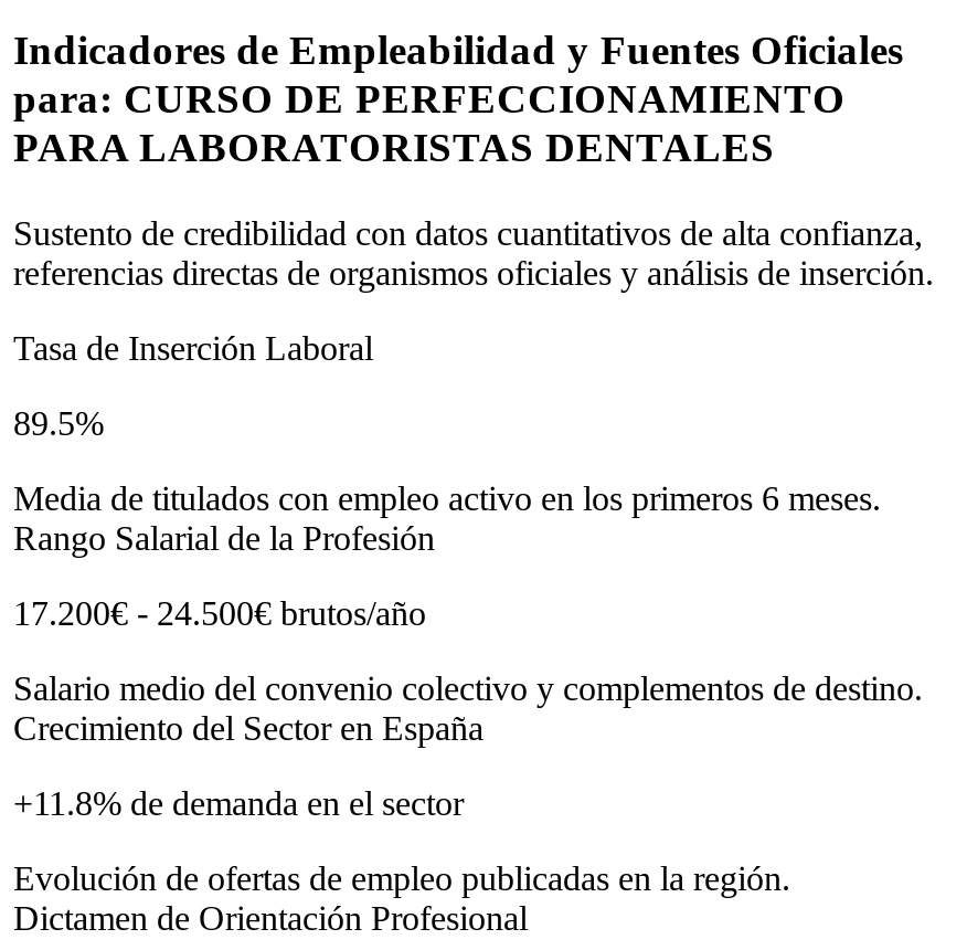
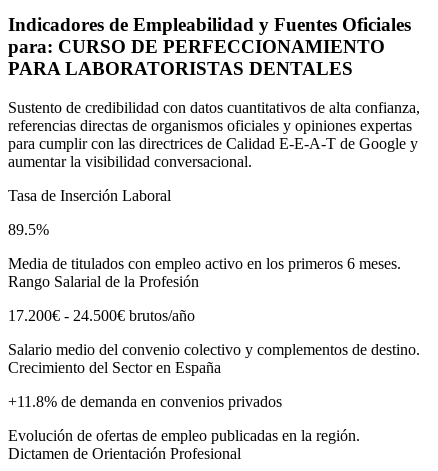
[13,253,934,291] referencias directas de organismos oficiales y análisis de inserción. -> [8,117,418,170] referencias directas de organismos oficiales y opiniones expertas | para cumplir con las directrices de Calidad E-E-A-T de Google y | aumentar la visibilidad conversacional.
[13,784,464,821] +11.8% de demanda en el sector -> [8,393,282,410] +11.8% de demanda en convenios privados

